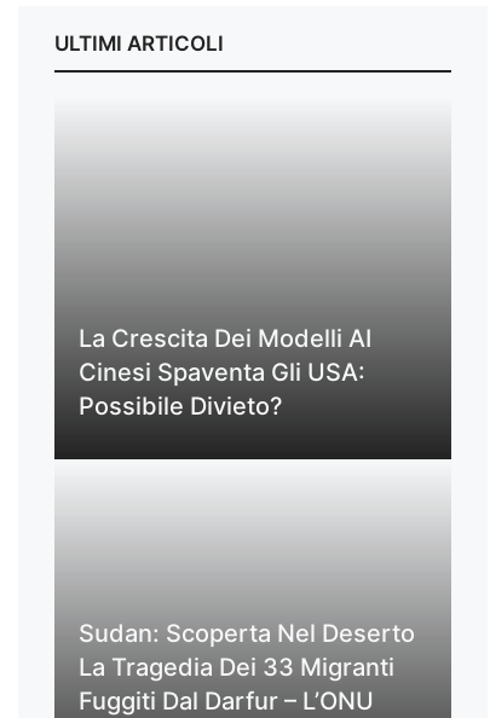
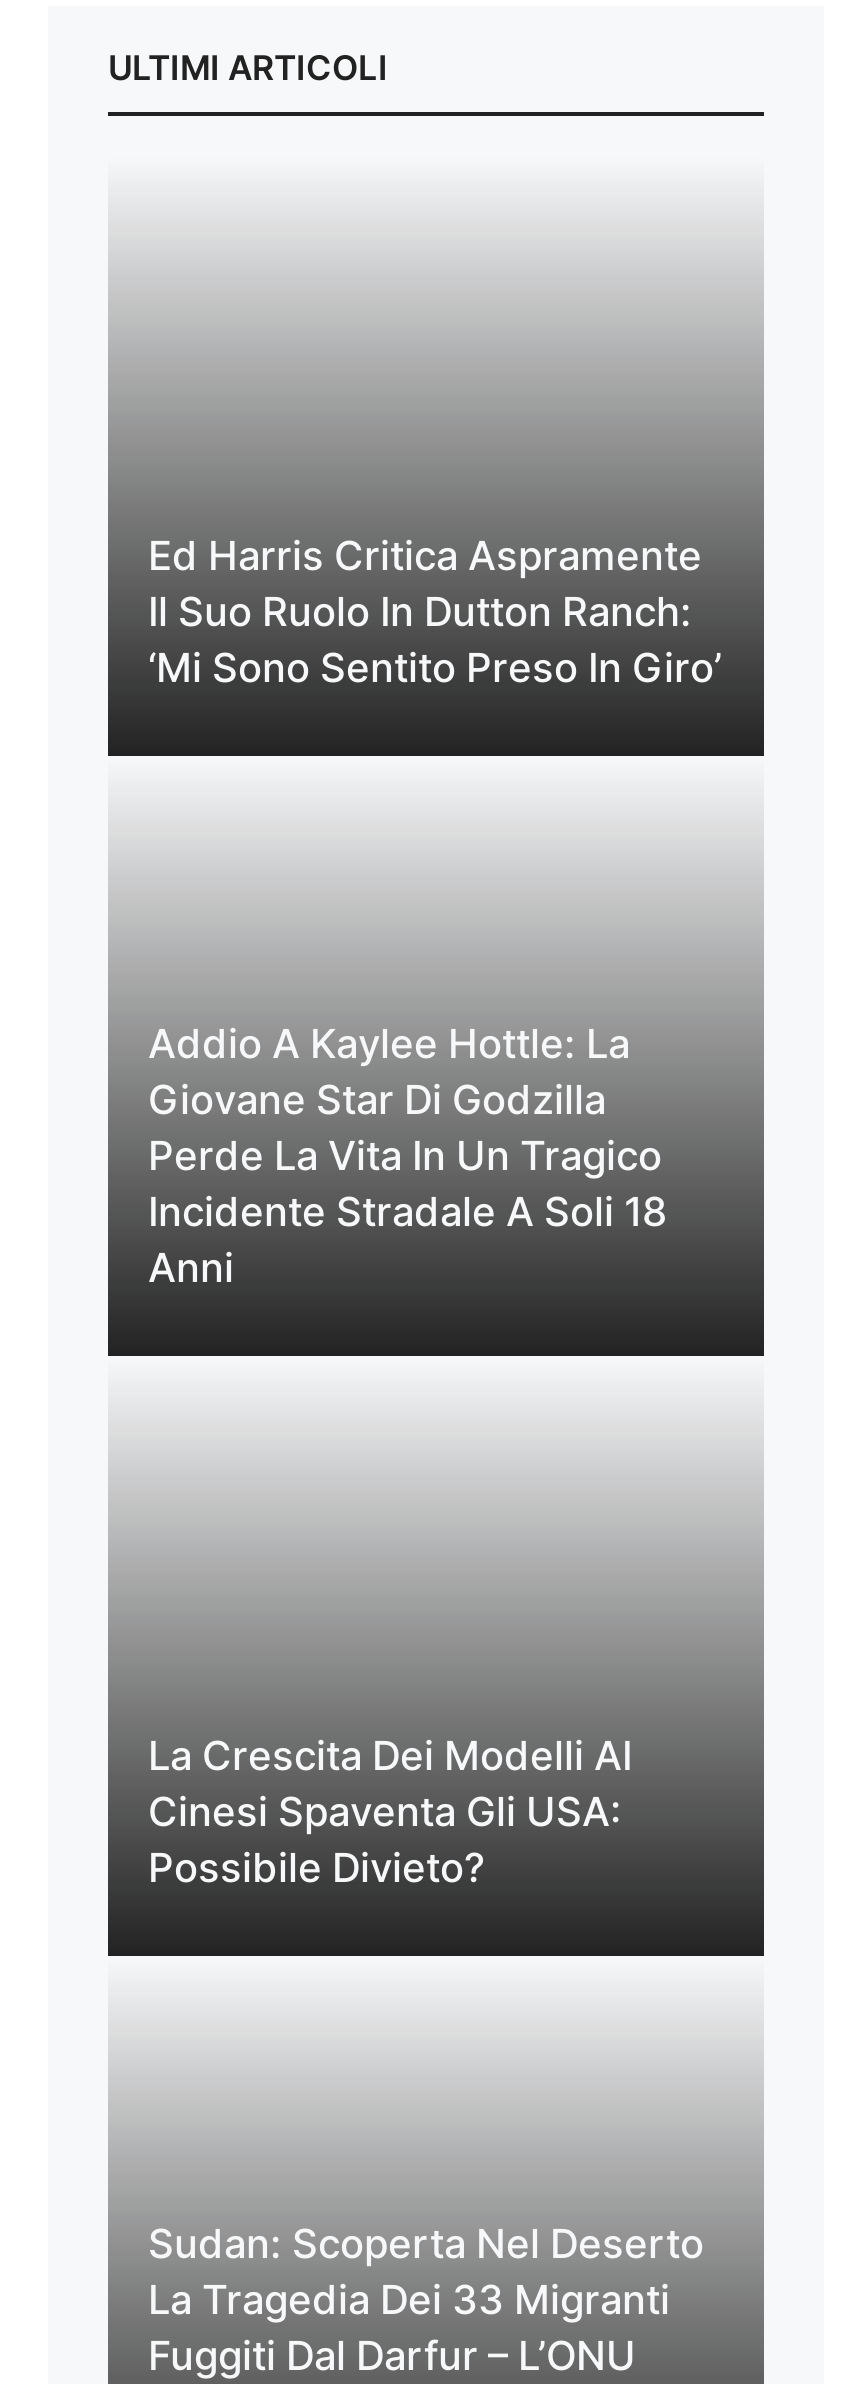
none -> [148,532,722,692] Ed Harris Critica Aspramente | Il Suo Ruolo In Dutton Ranch: | ‘Mi Sono Sentito Preso In Giro’
none -> [148,1020,668,1292] Addio A Kaylee Hottle: La | Giovane Star Di Godzilla | Perde La Vita In Un Tragico | Incidente Stradale A Soli 18 | Anni

